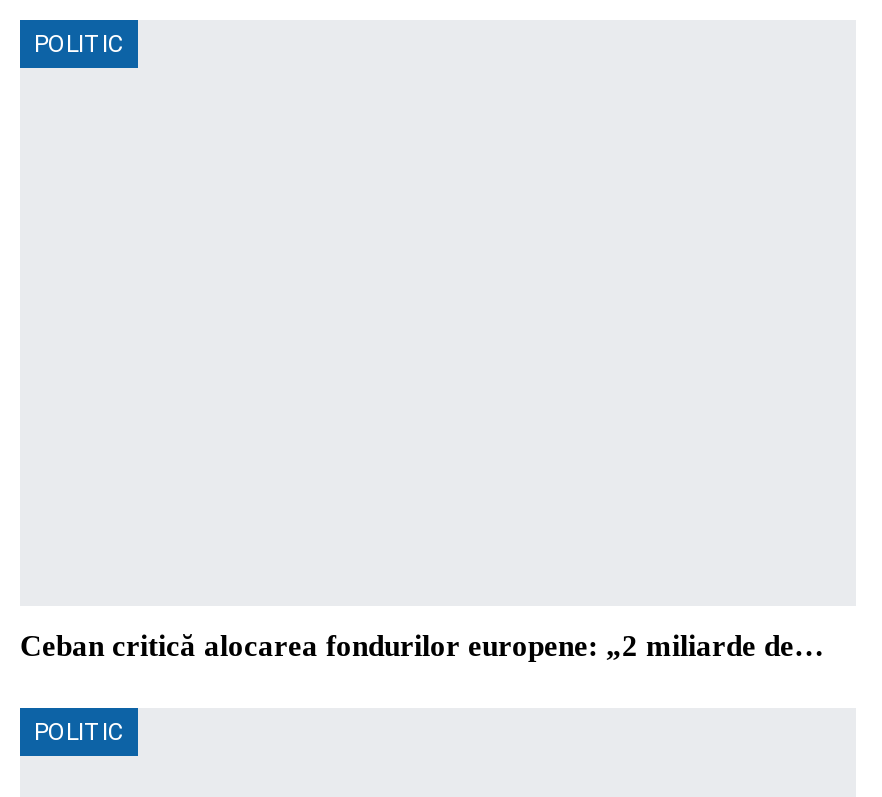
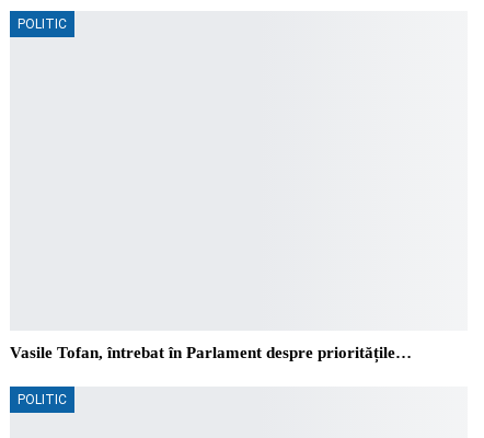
[20,630,824,662] Ceban critică alocarea fondurilor europene: „2 miliarde de… -> [10,344,412,362] Vasile Tofan, întrebat în Parlament despre prioritățile…

